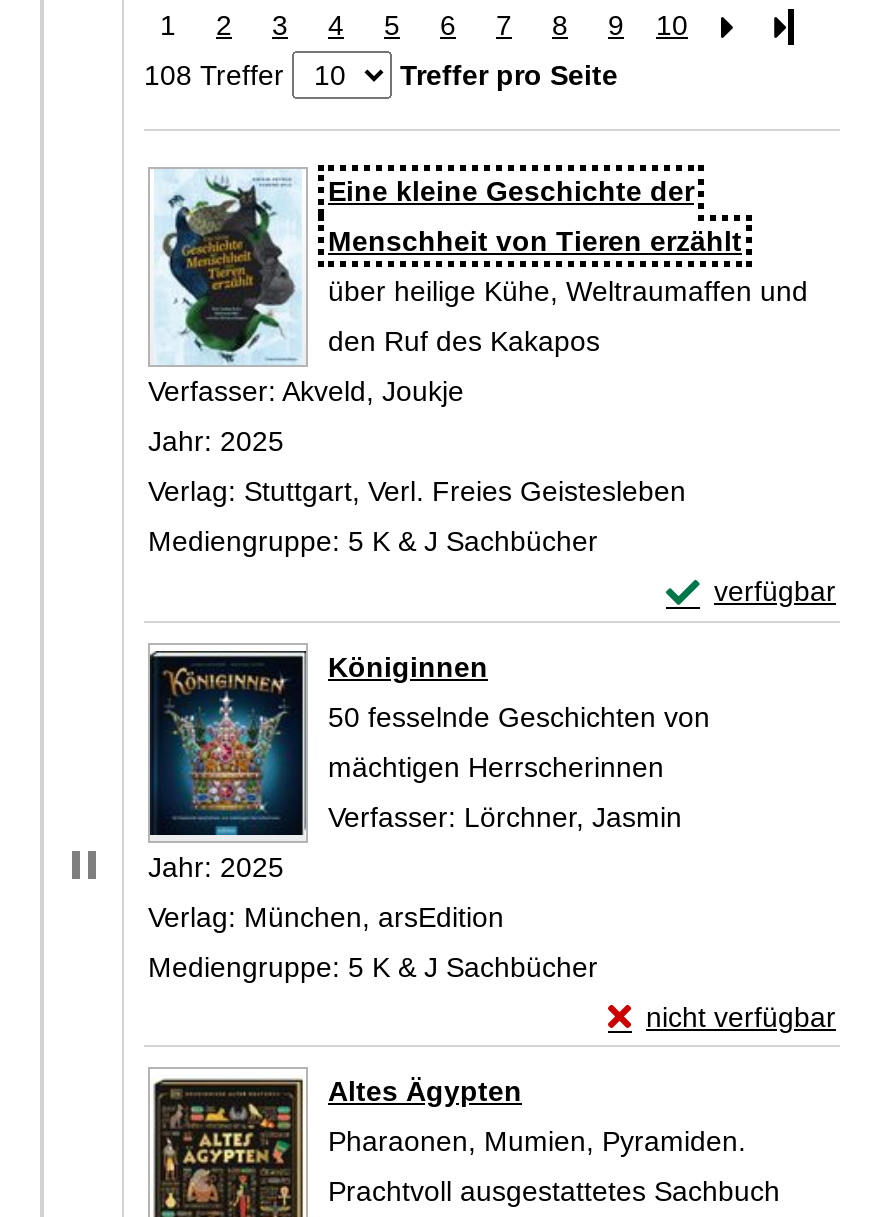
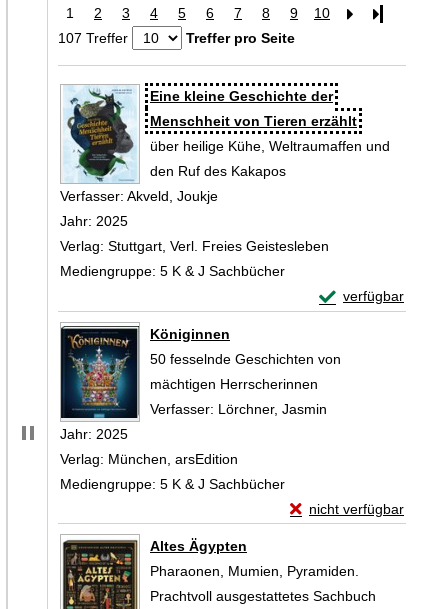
[144,59,284,91] 108 Treffer -> [58,30,128,46] 107 Treffer

